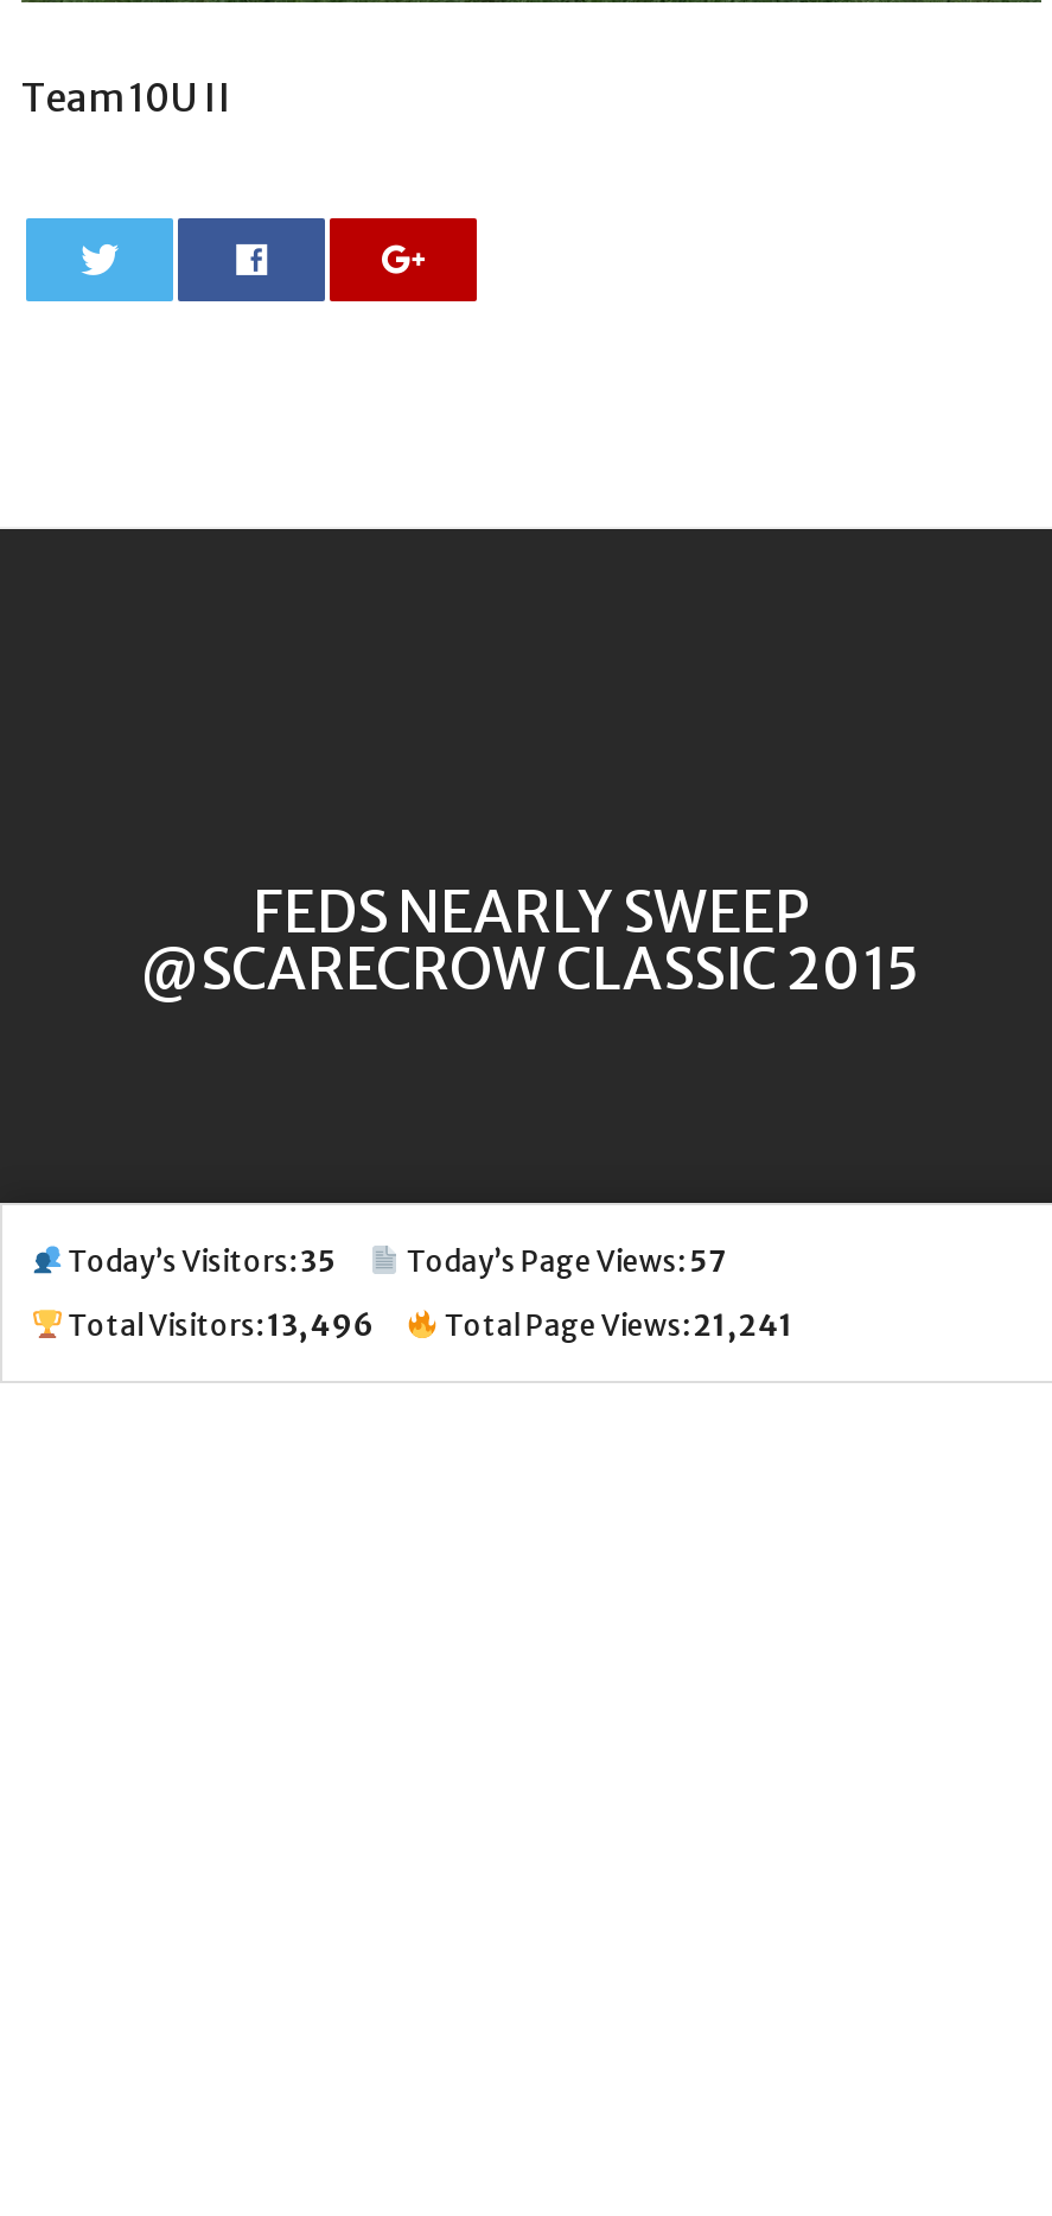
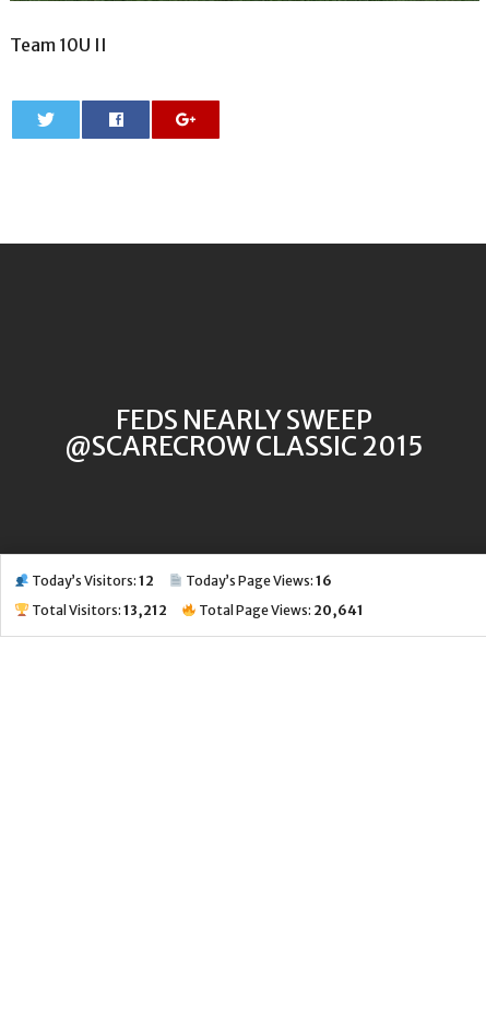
[63,1243,336,1279] Today’s Visitors:35 -> [29,572,154,589] Today’s Visitors:12
[402,1243,727,1279] Today’s Page Views: 57 -> [184,572,332,589] Today’s Page Views: 16
[63,1307,374,1343] Total Visitors:13,496 -> [29,602,167,618] Total Visitors:13,212
[440,1307,793,1343] Total Page Views:21,241 -> [197,602,364,618] Total Page Views:20,641

